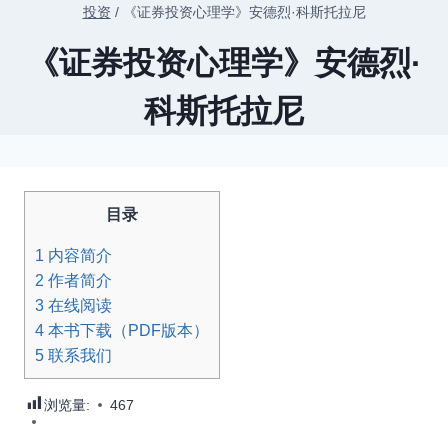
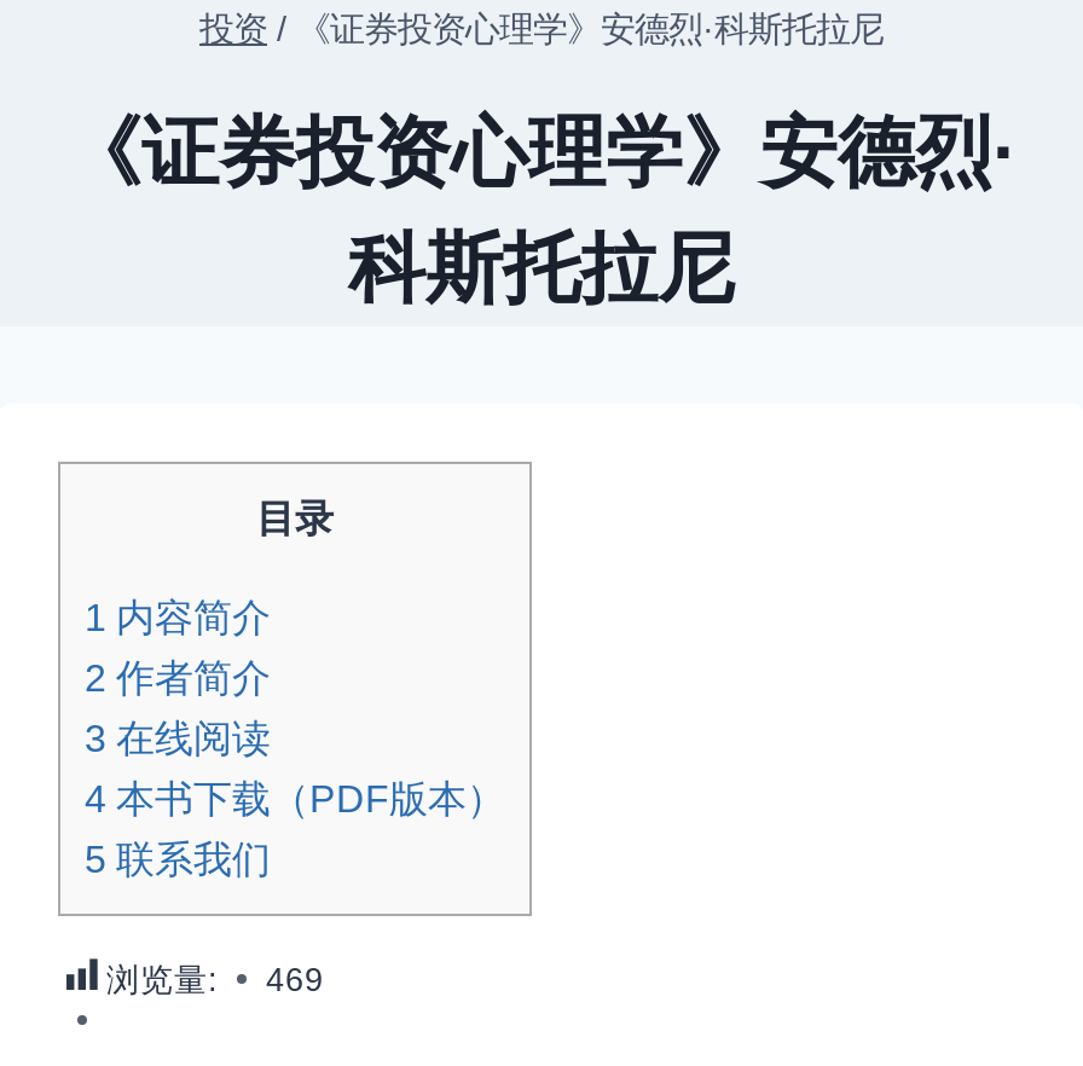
[44,397,134,412] 浏览量: 467 -> [106,961,324,997] 浏览量: 469

